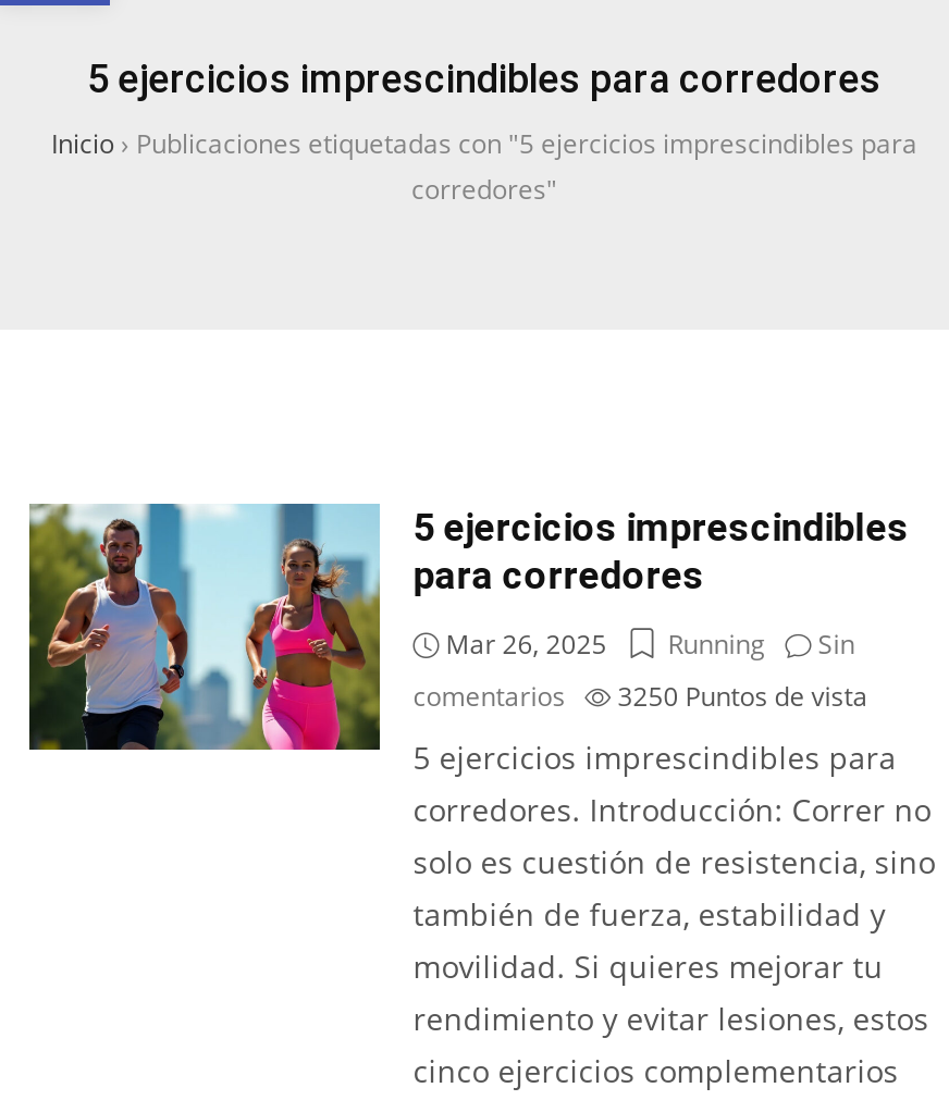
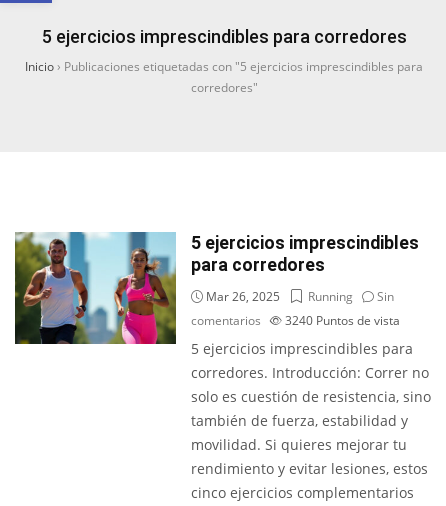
[611,678,868,715] 3250 Puntos de vista -> [282,312,400,329] 3240 Puntos de vista

